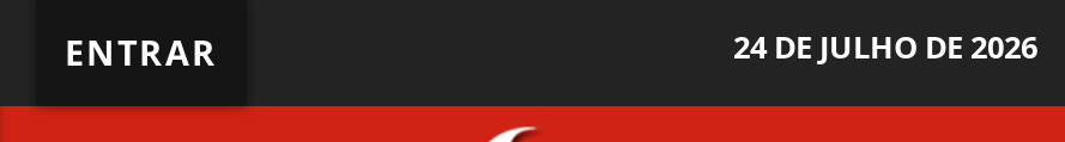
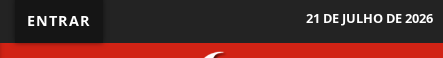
[733,25,1037,68] 24 DE JULHO DE 2026 -> [306,9,433,27] 21 DE JULHO DE 2026

